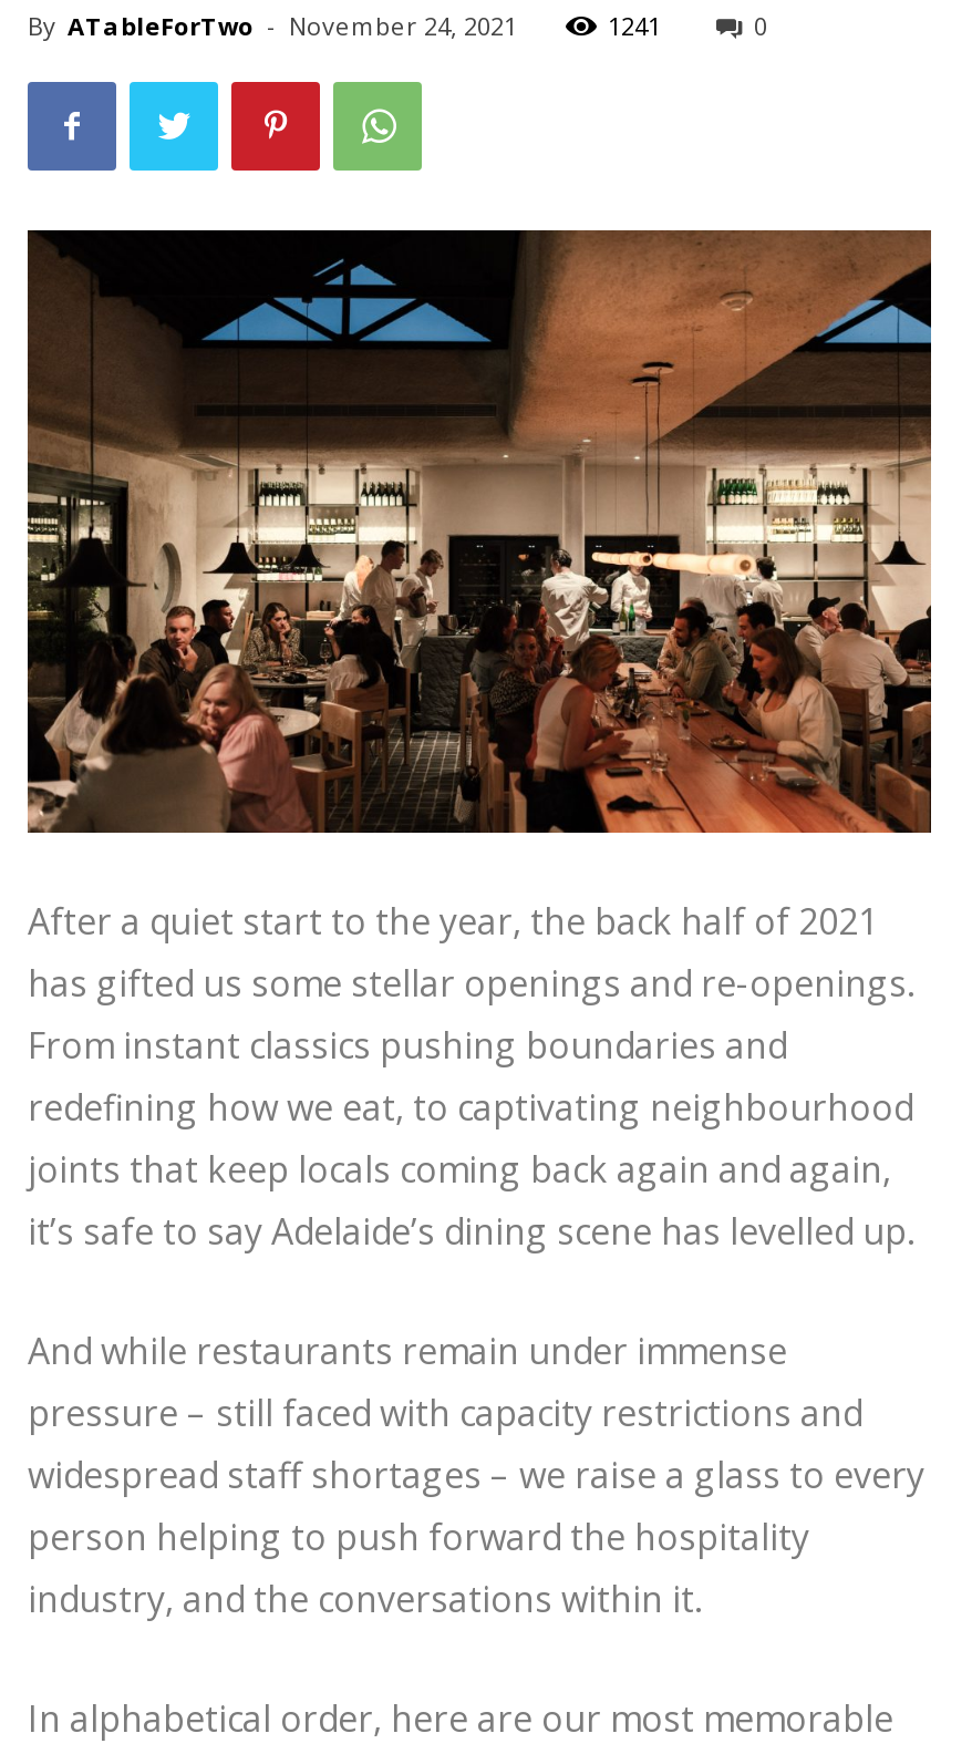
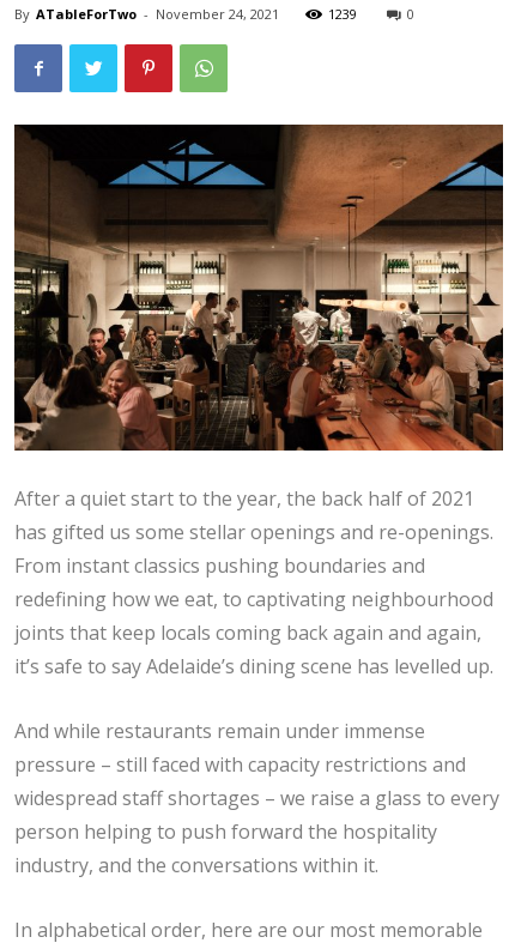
[608,9,661,42] 1241 -> [328,5,357,23] 1239

